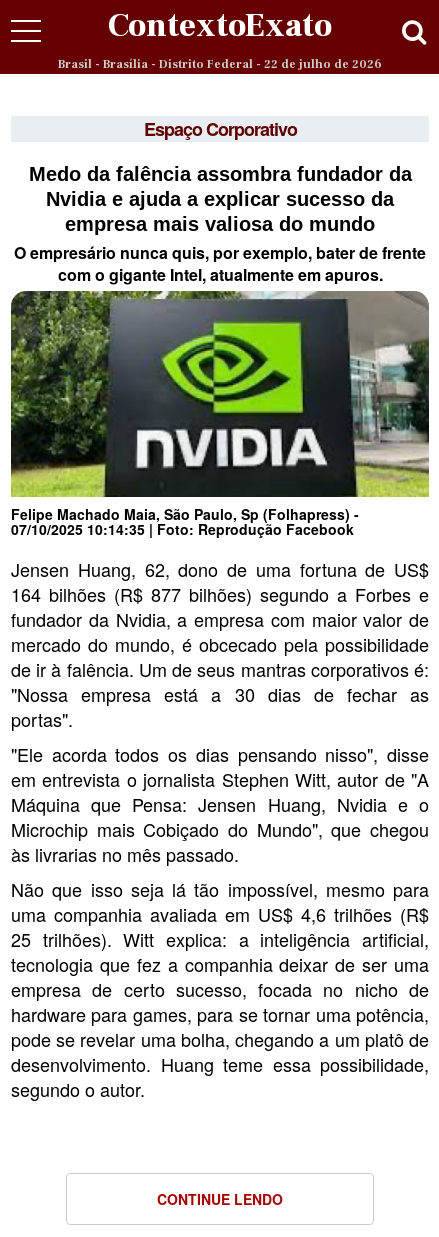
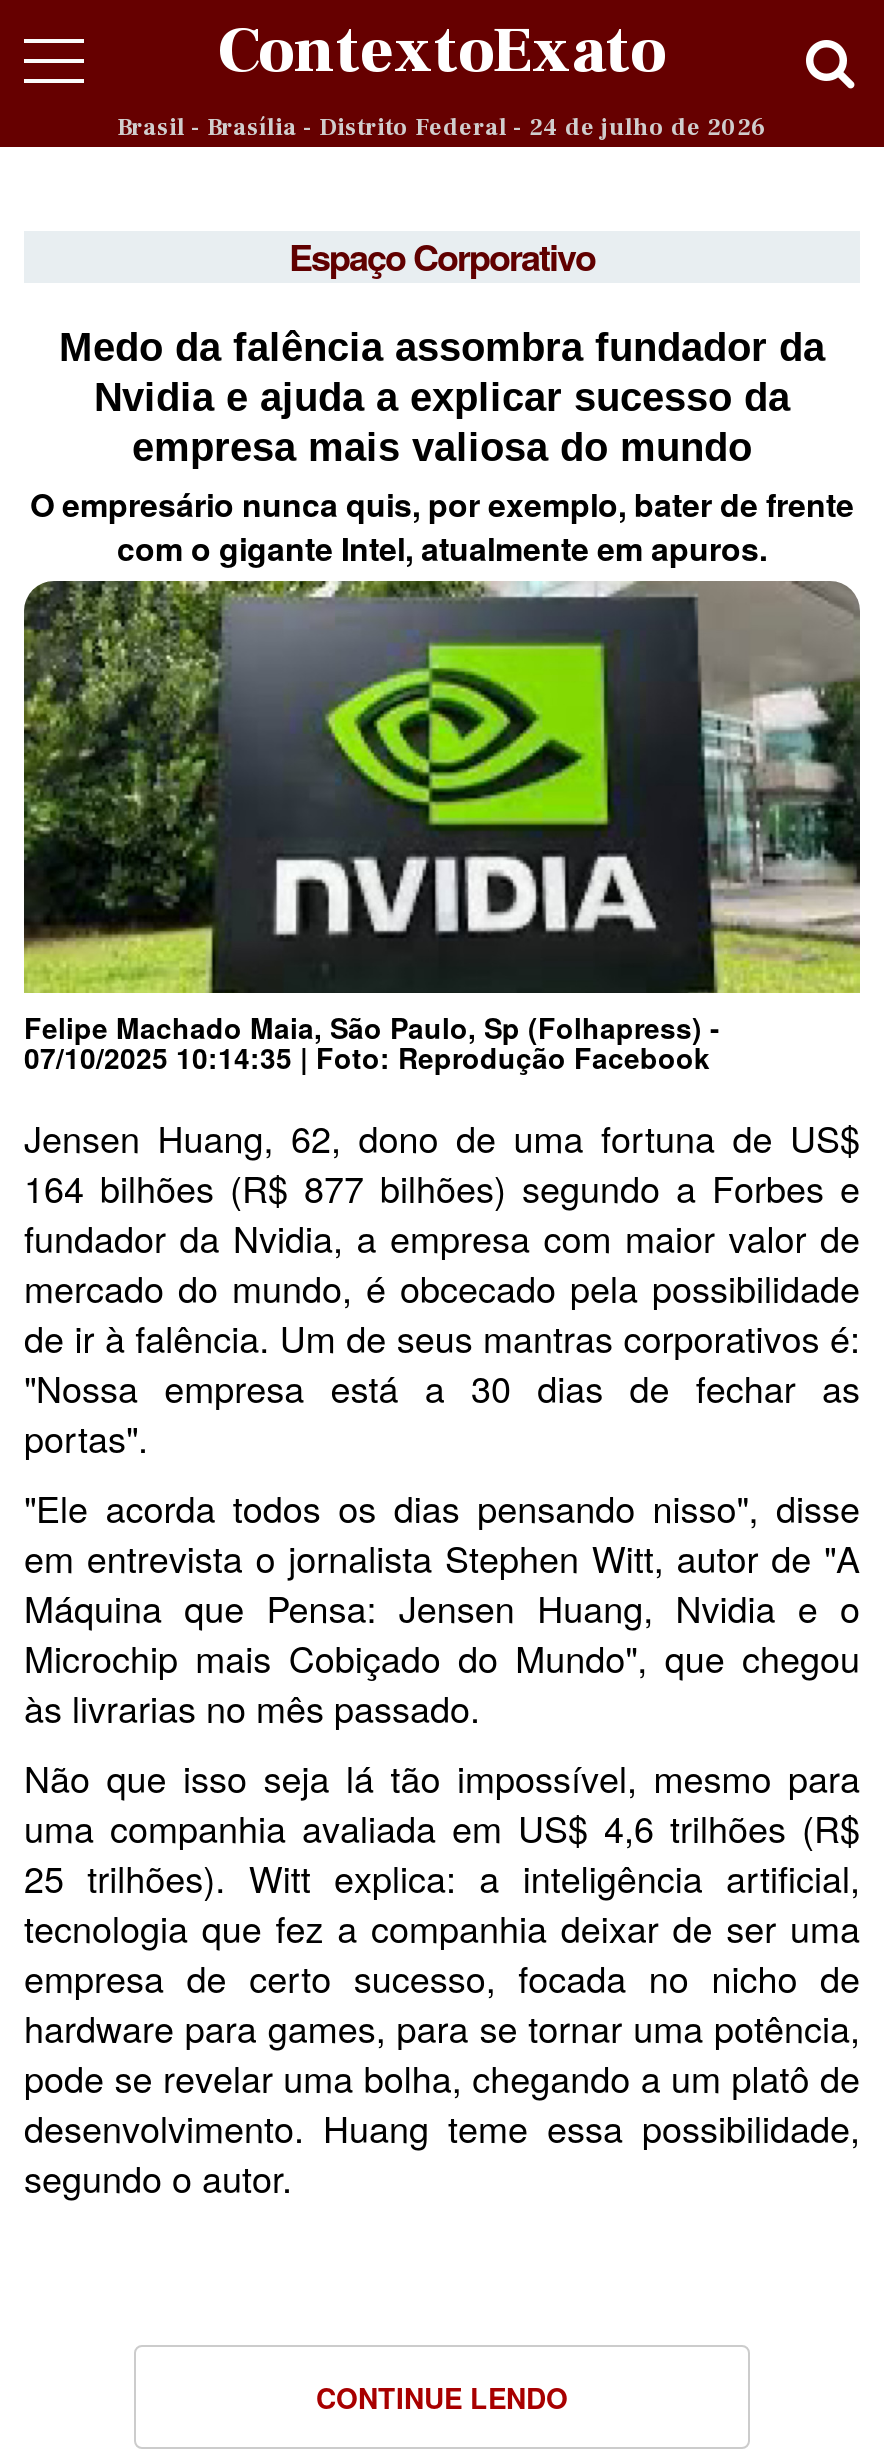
[58,57,382,72] Brasil - Brasília - Distrito Federal - 22 de julho de 2026 -> [117,113,767,143] Brasil - Brasília - Distrito Federal - 24 de julho de 2026

